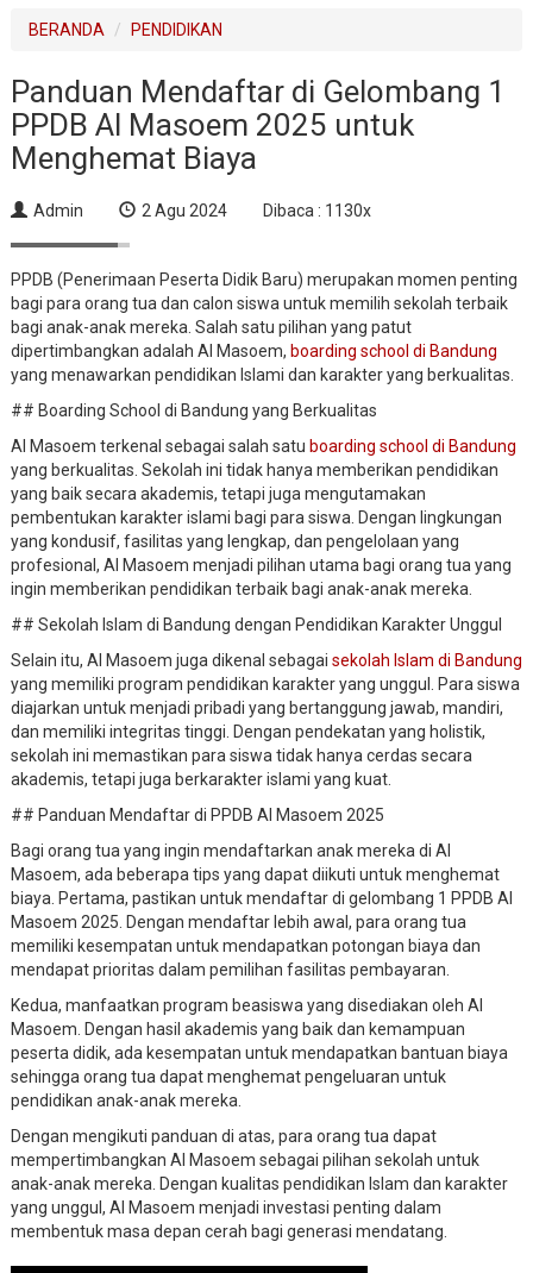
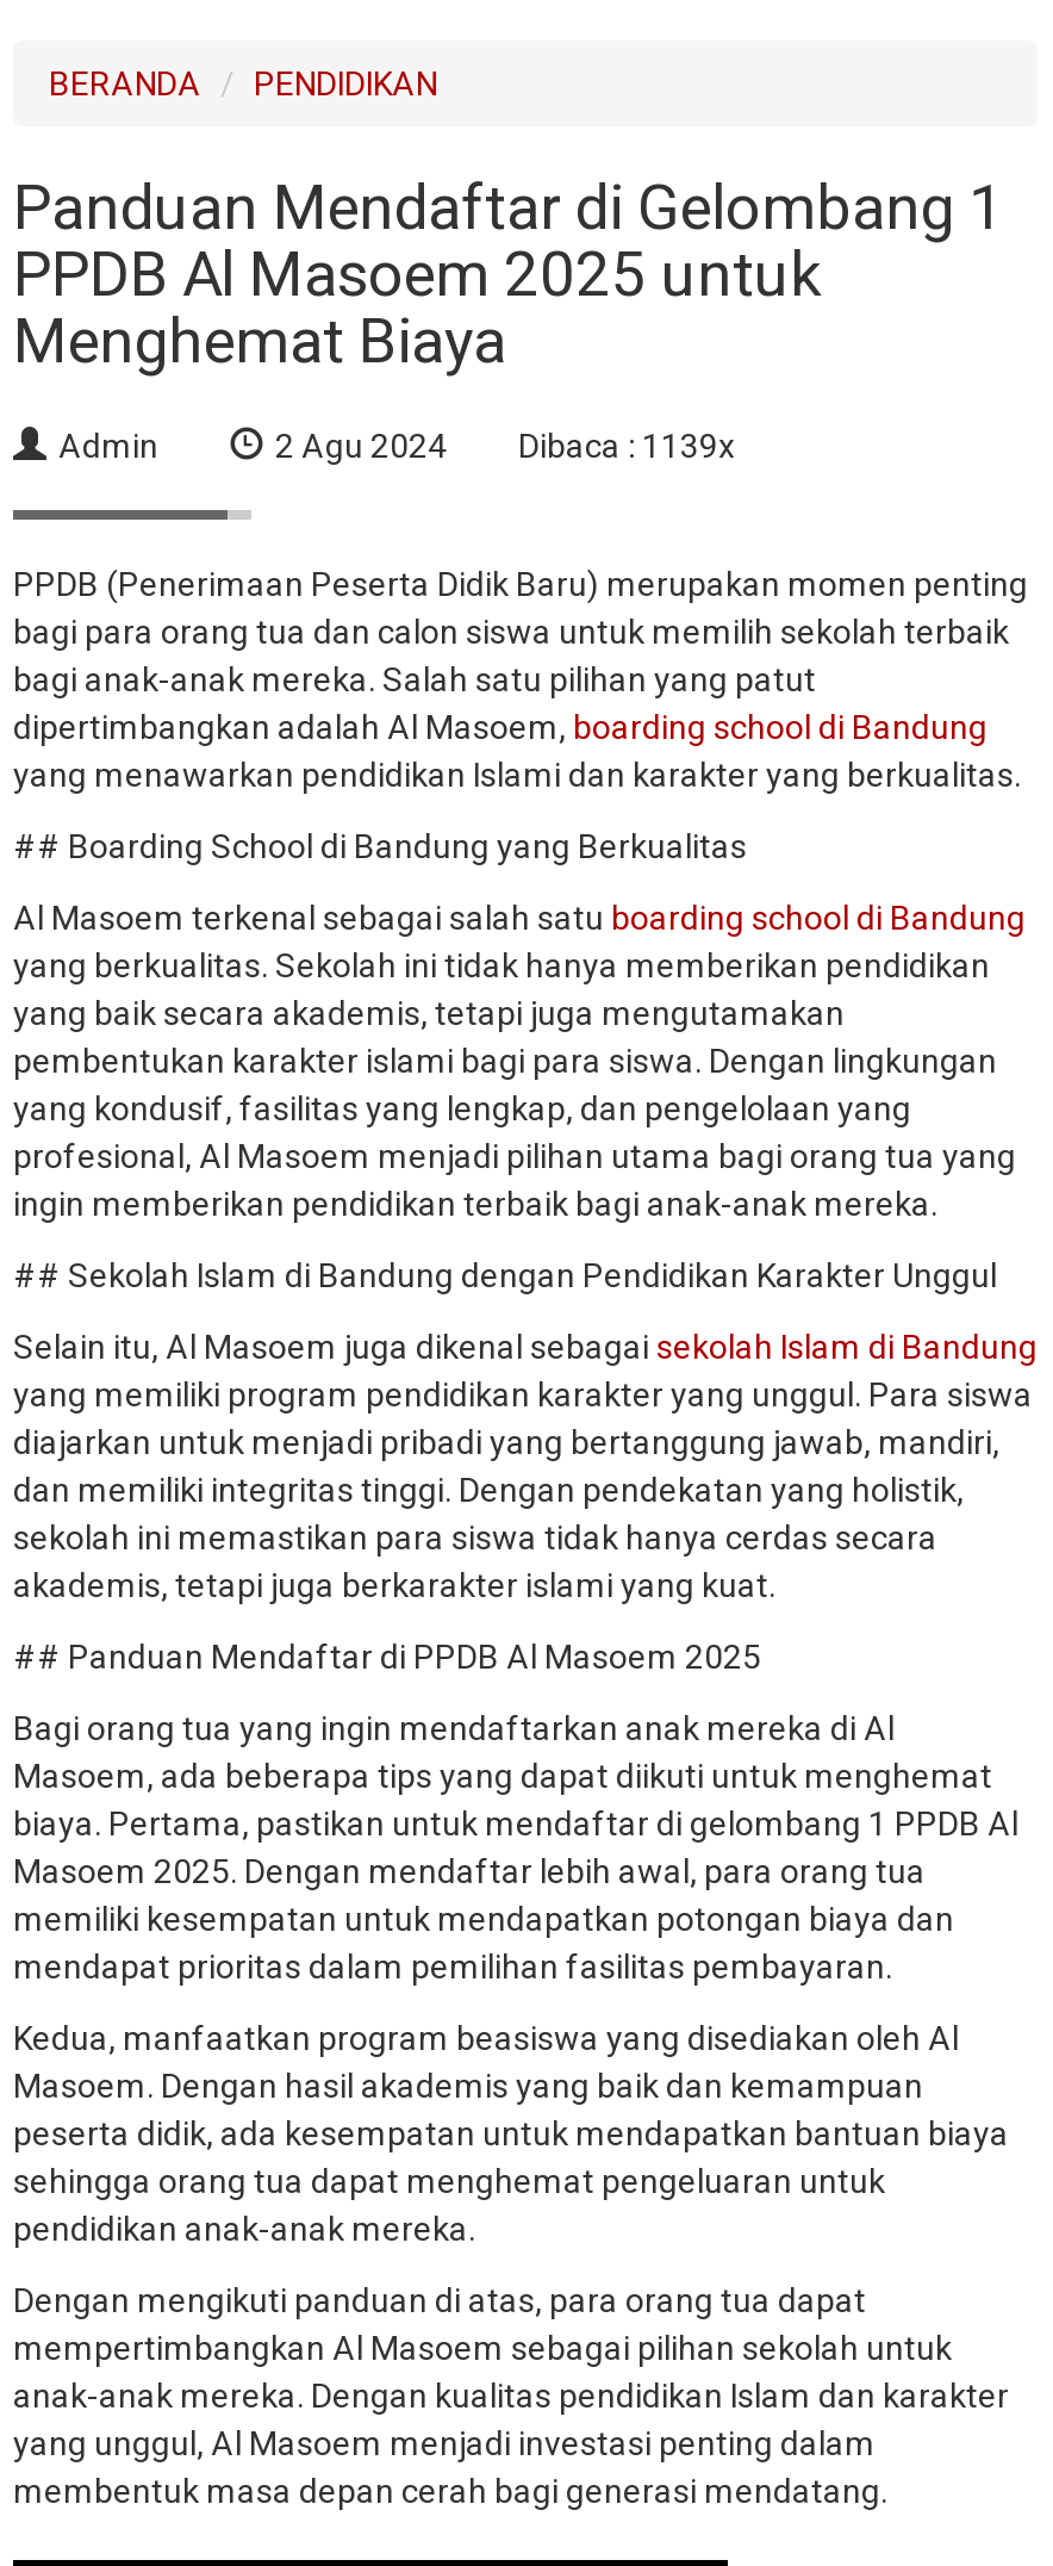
[142,201,371,220] 2 Agu 2024 Dibaca : 1130x -> [275,426,735,464] 2 Agu 2024 Dibaca : 1139x

